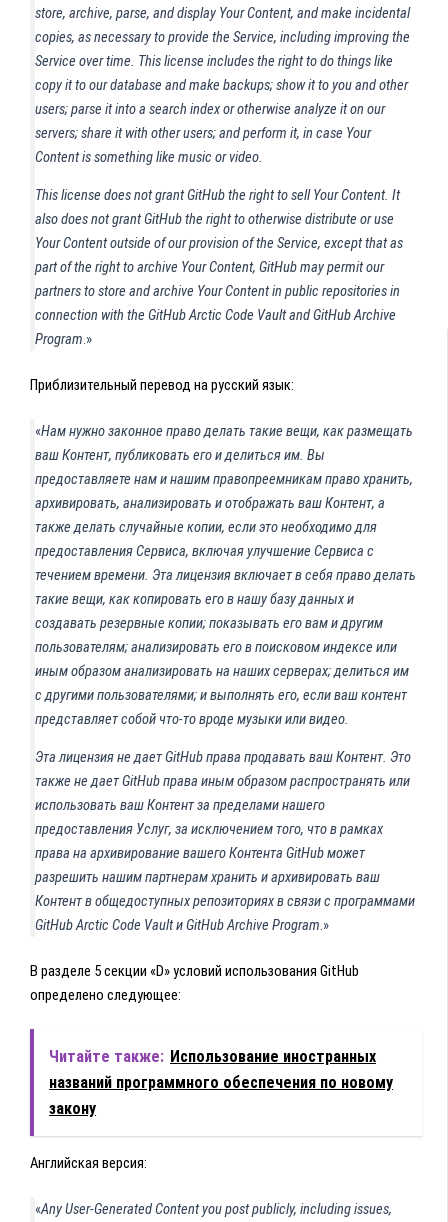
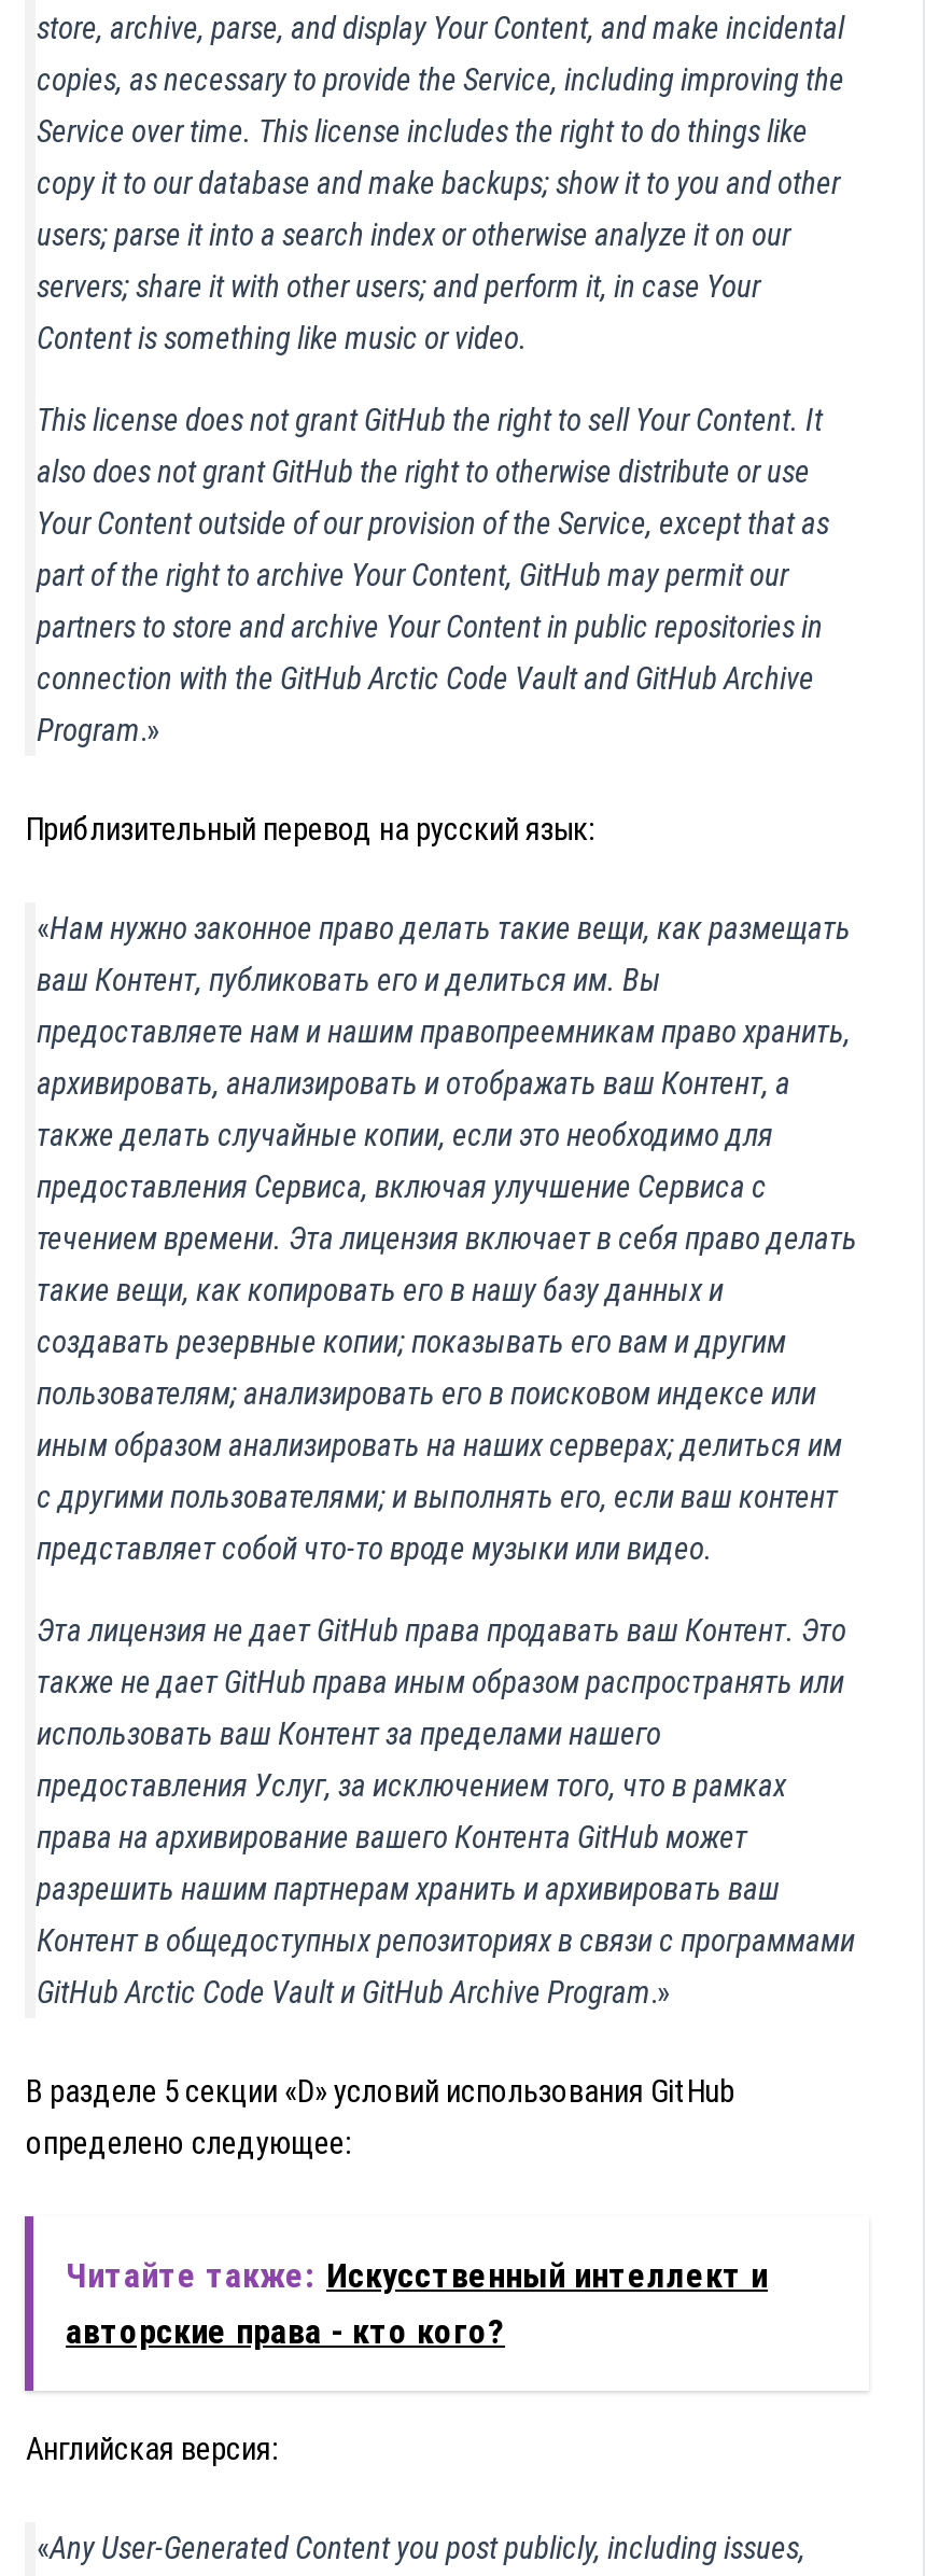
[49,1047,393,1118] Читайте также: Использование иностранных | названий программного обеспечения по новому | закону -> [66,2255,768,2352] Читайте также: Искусственный интеллект и | авторские права - кто кого?

